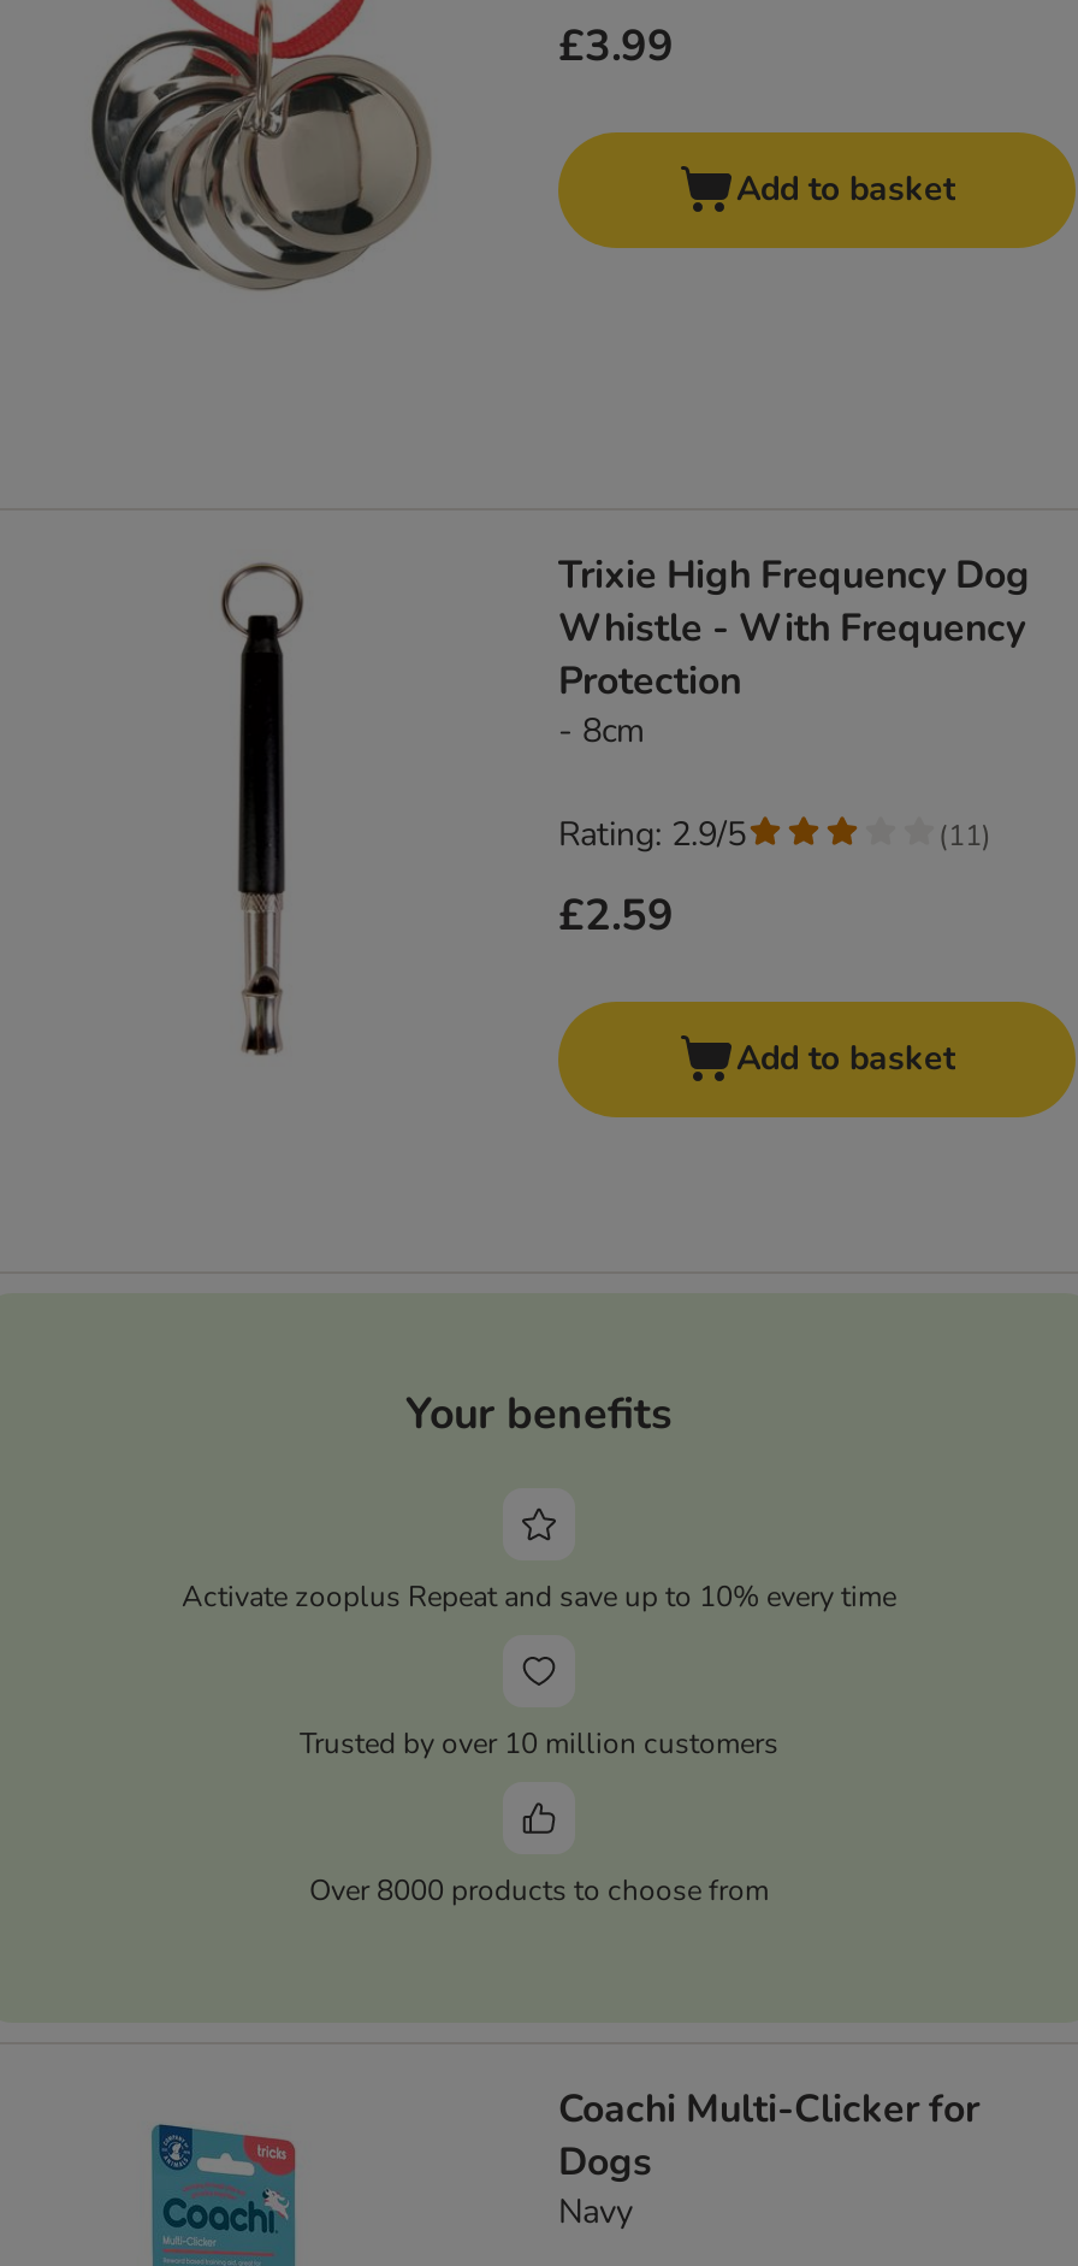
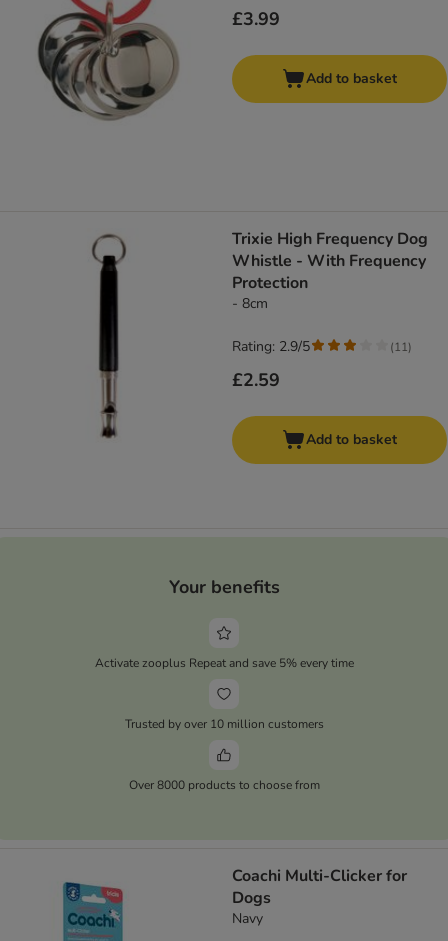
[182,1576,896,1615] Activate zooplus Repeat and save up to 10% every time -> [94,655,353,671] Activate zooplus Repeat and save 5% every time

